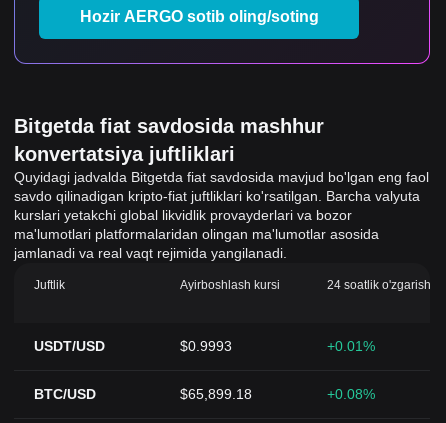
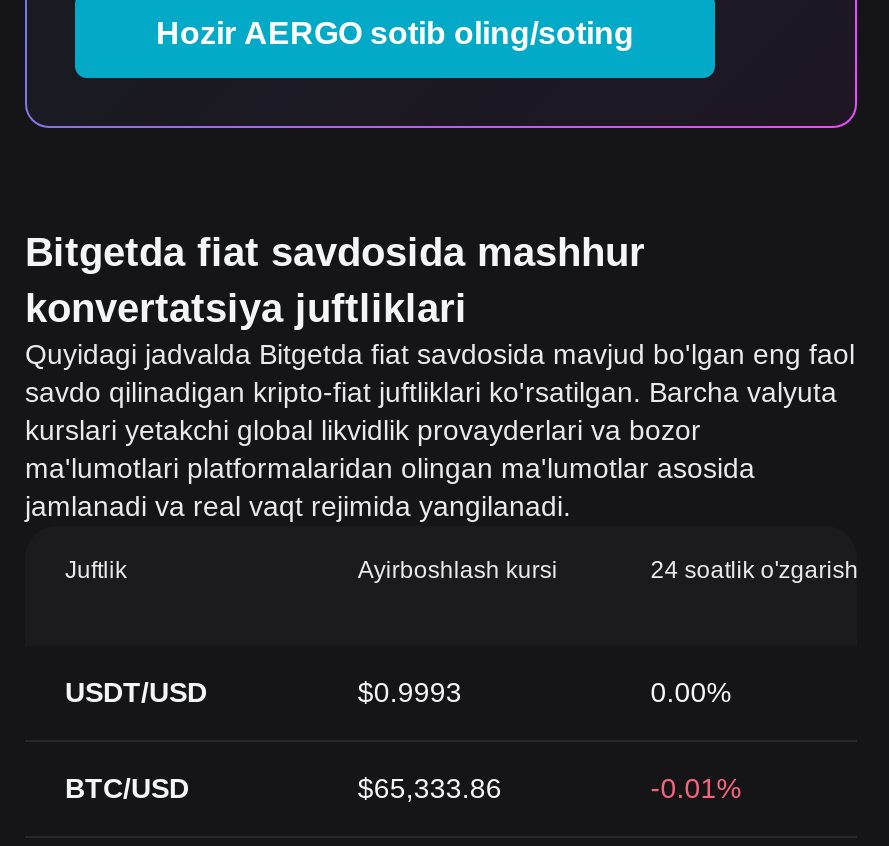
[327,338,375,354] +0.01% -> [651,676,731,708] 0.00%
[180,386,252,402] $65,899.18 -> [358,772,502,804] $65,333.86
[327,386,375,402] +0.08% -> [651,772,741,804] -0.01%

